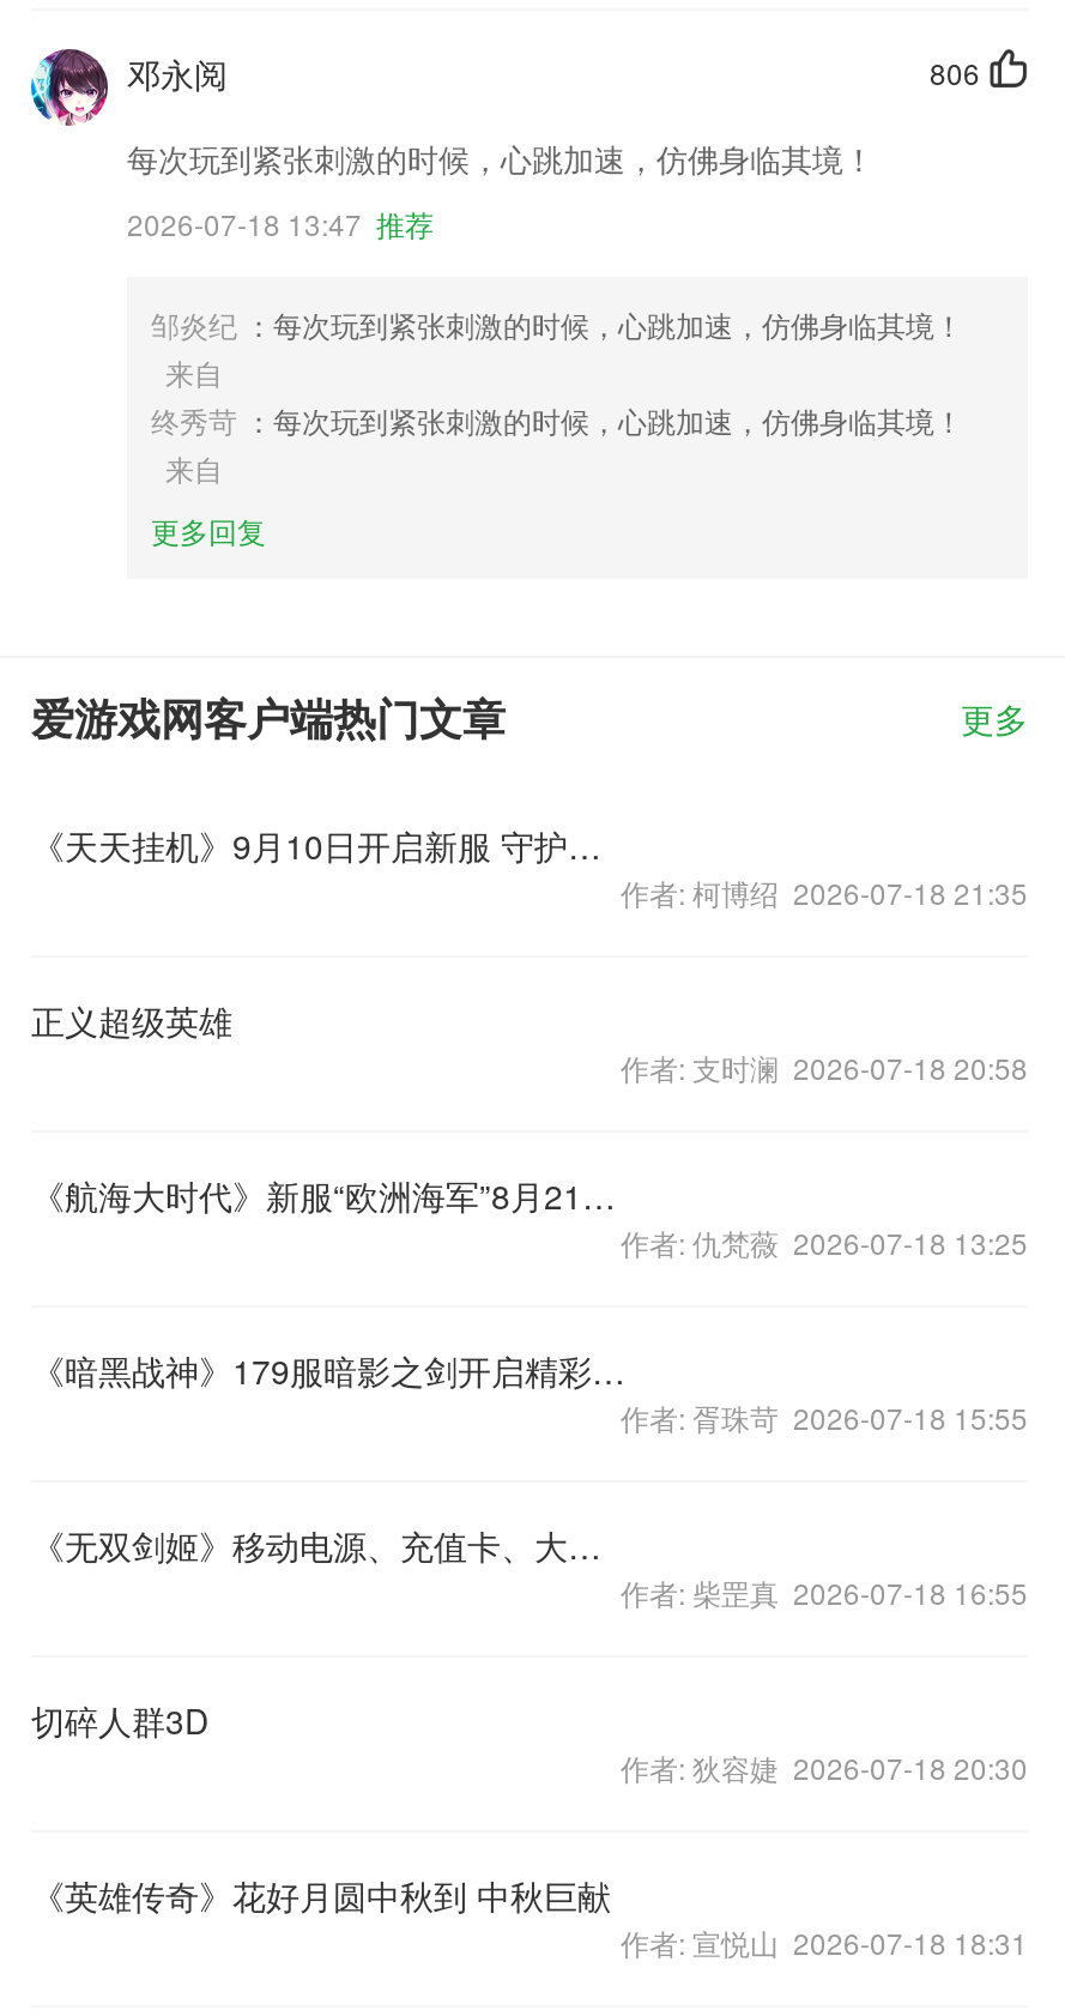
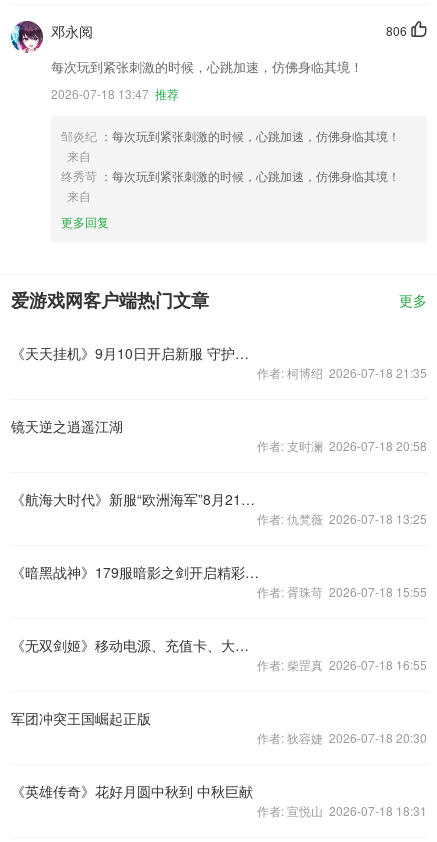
[31,996,232,1044] 正义超级英雄 -> [11,416,123,436] 镜天逆之逍遥江湖
[31,1696,208,1744] 切碎人群3D -> [11,708,151,728] 军团冲突王国崛起正版

